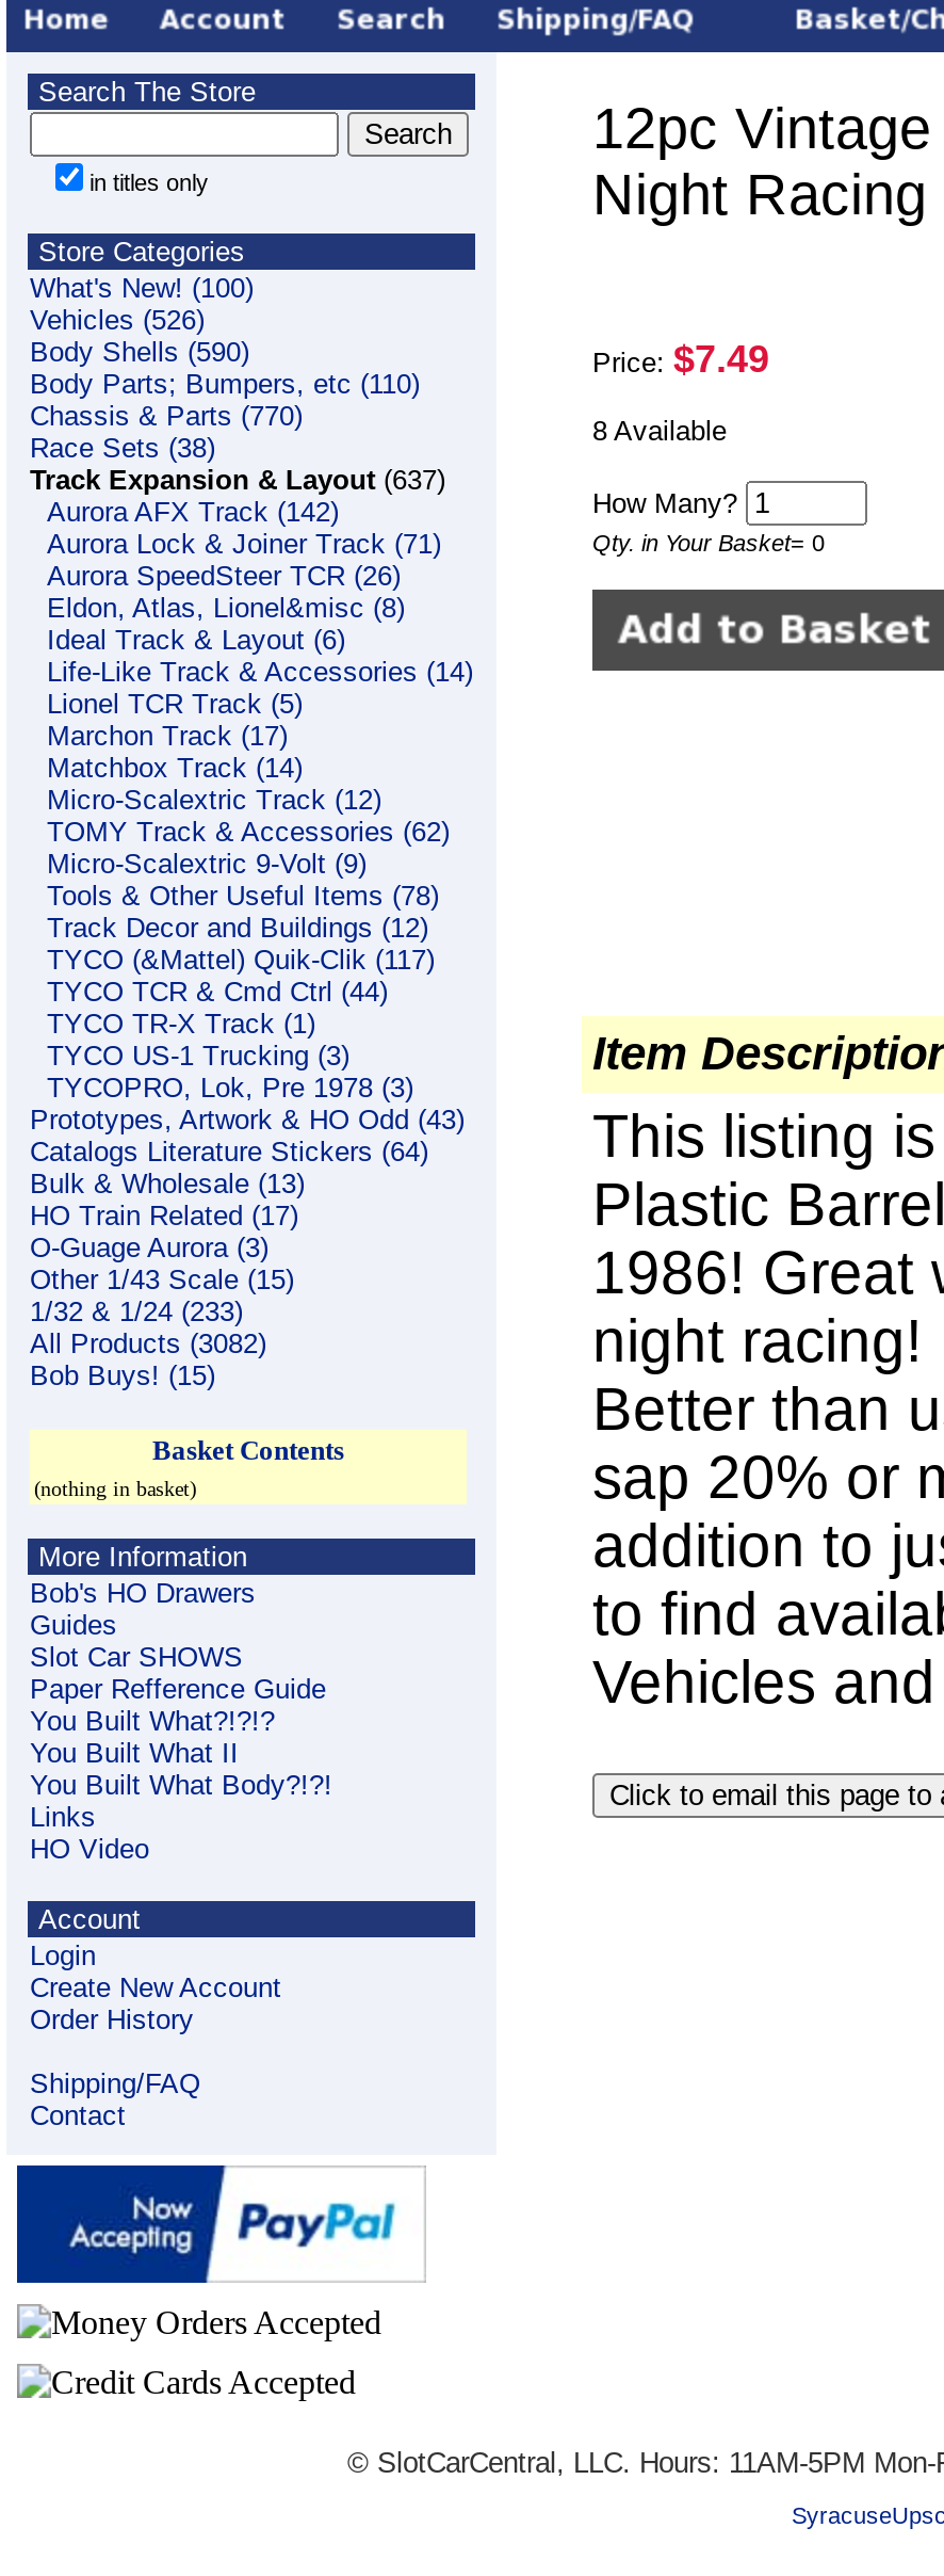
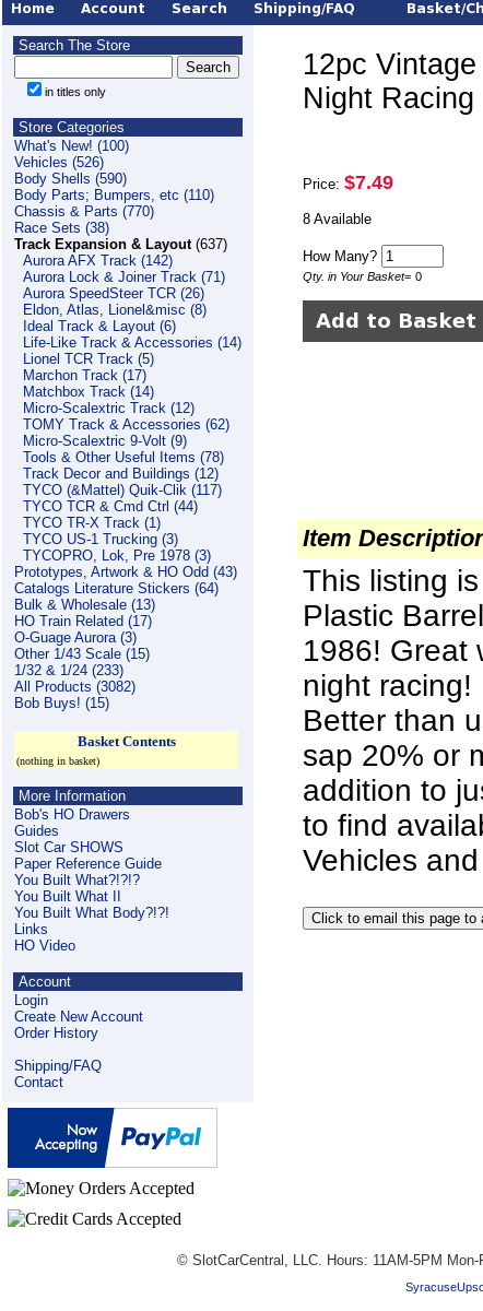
[30,1673,326,1705] Paper Refference Guide -> [14,855,162,872] Paper Reference Guide

